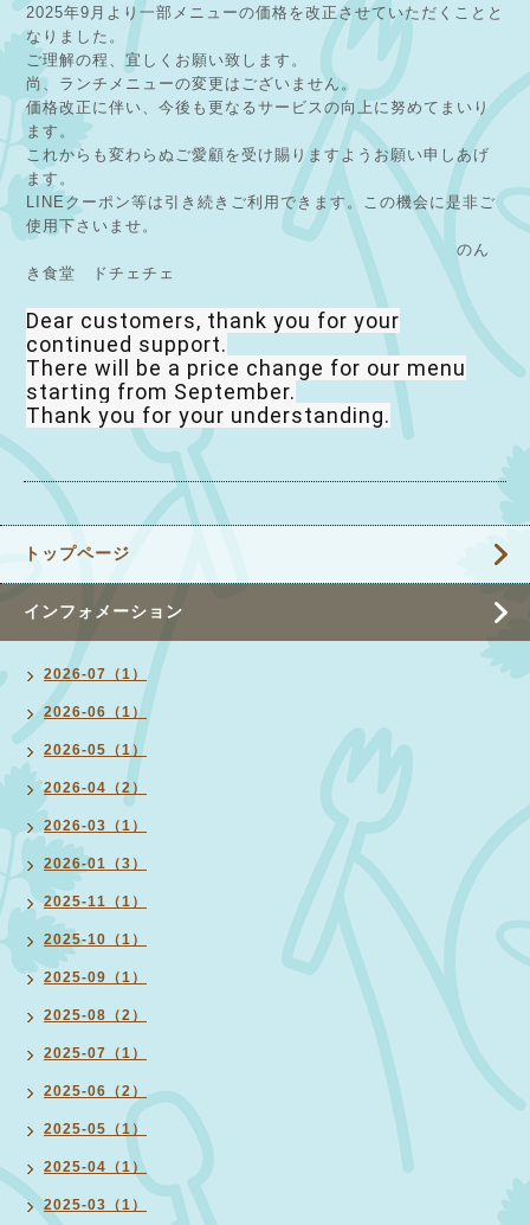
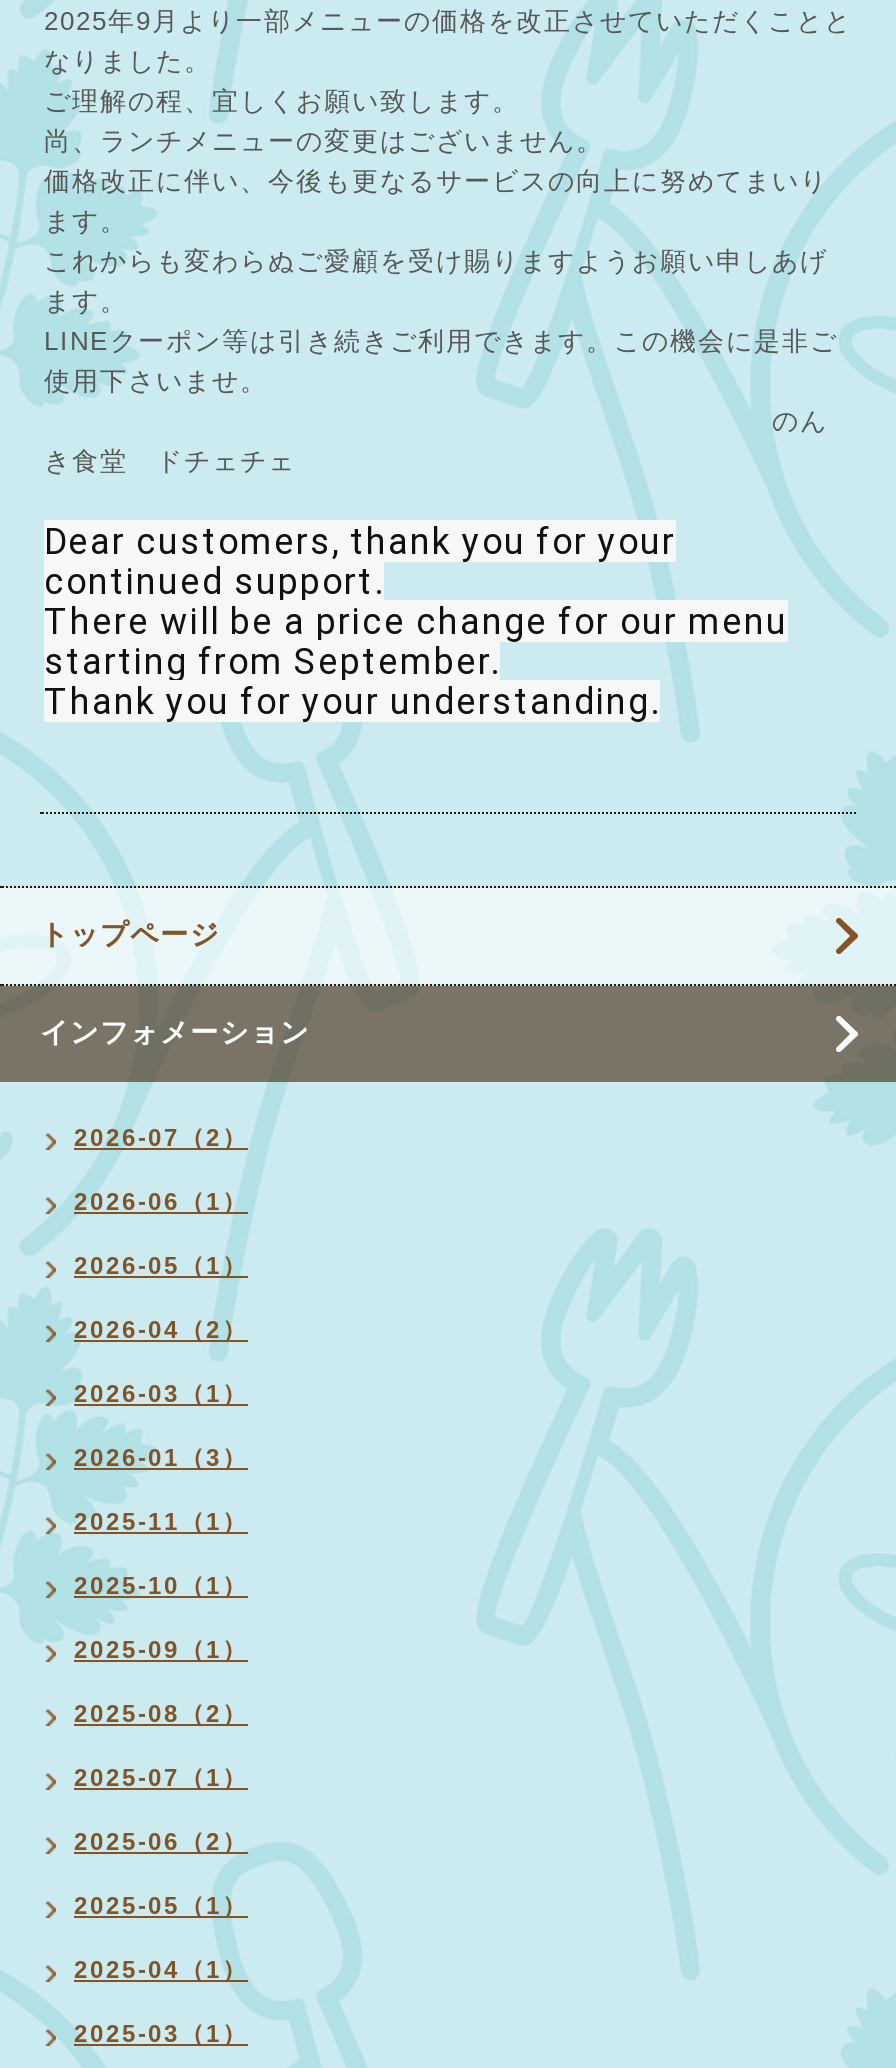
[44,666,147,682] 2026-07（1） -> [74,1124,248,1152] 2026-07（2）

